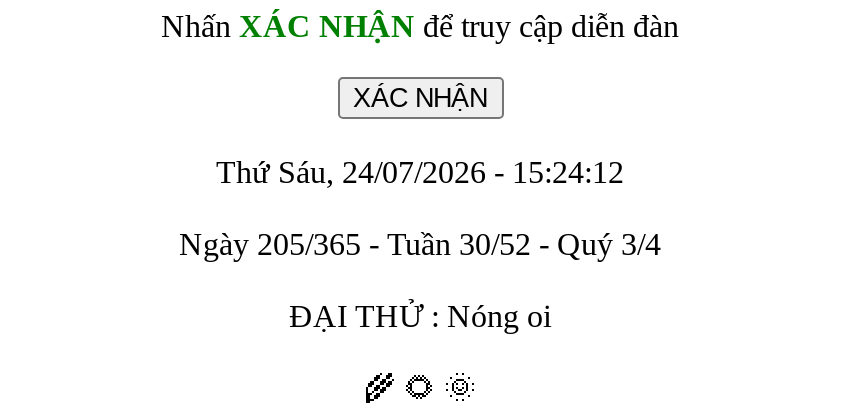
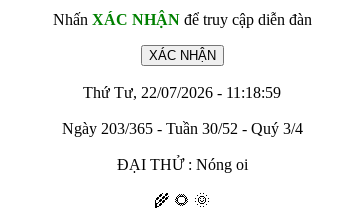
[216,155,624,189] Thứ Sáu, 24/07/2026 - 15:24:12 -> [83,84,281,101] Thứ Tư, 22/07/2026 - 11:18:59
[179,227,661,261] Ngày 205/365 - Tuần 30/52 - Quý 3/4 -> [61,120,302,137] Ngày 203/365 - Tuần 30/52 - Quý 3/4

